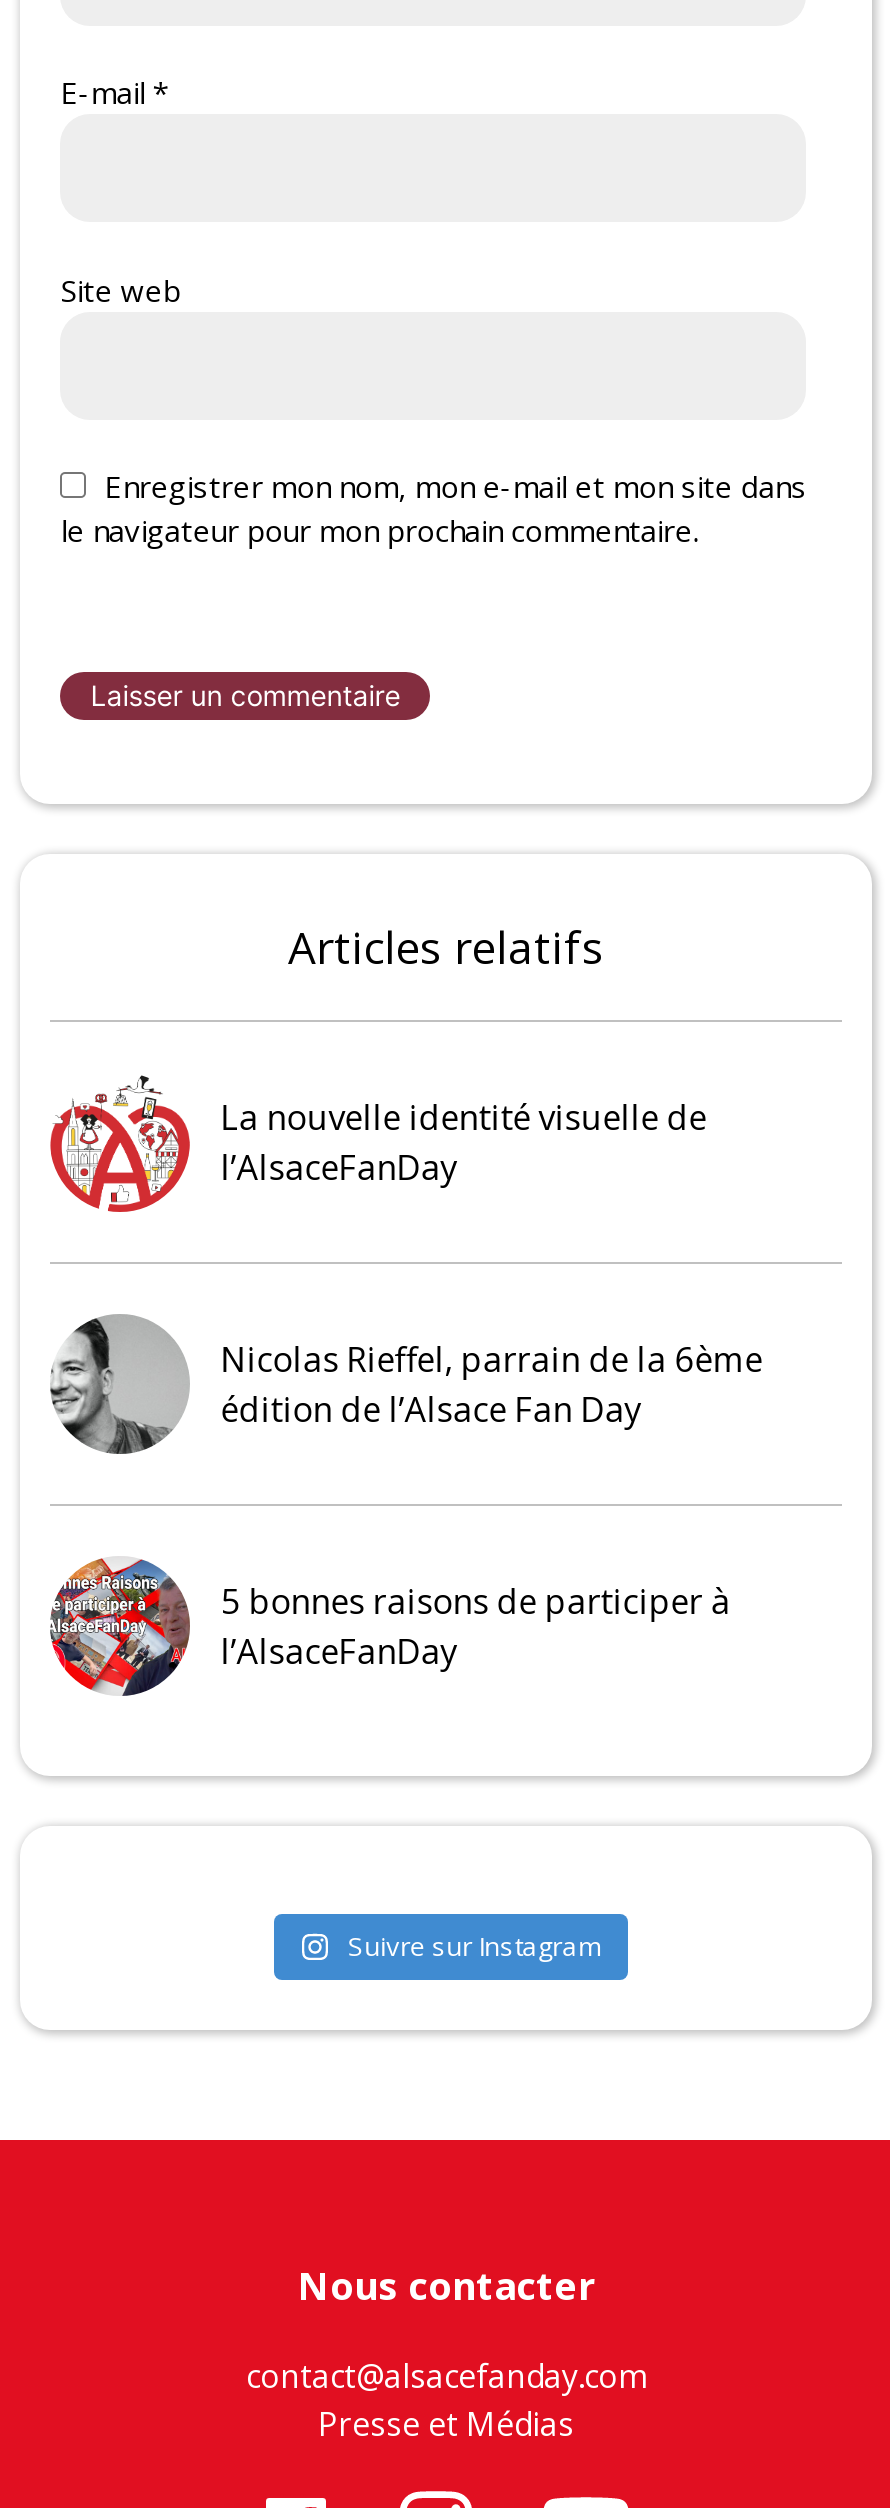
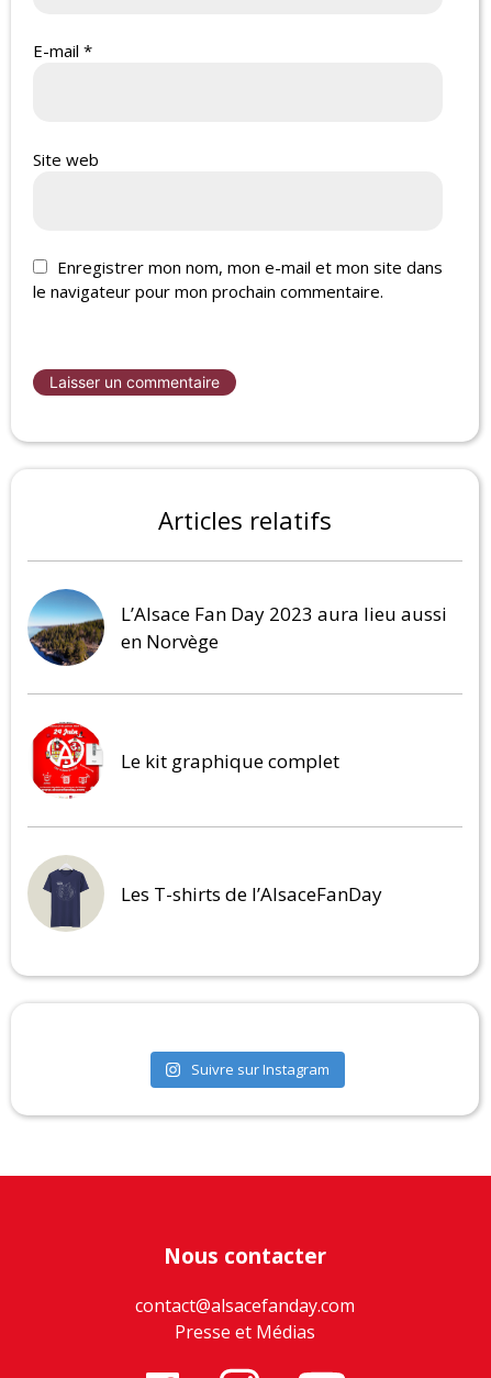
[48,1072,706,1214] [image] | La nouvelle identité visuelle de | l’AlsaceFanDay -> [27,588,447,667] [image] | L’Alsace Fan Day 2023 aura lieu aussi | en Norvège
[48,1316,762,1456] [image] | Nicolas Rieffel, parrain de la 6ème | édition de l’Alsace Fan Day -> [27,723,340,799] [image] | Le kit graphique complet
[50,1558,730,1698] [image] | 5 bonnes raisons de participer à | l’AlsaceFanDay -> [29,857,382,932] [image] | Les T-shirts de l’AlsaceFanDay

